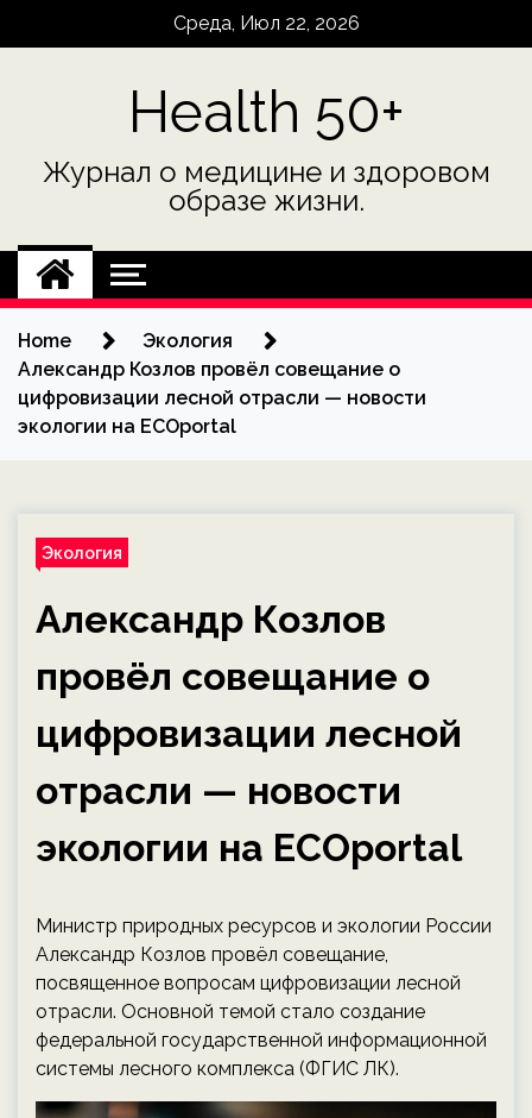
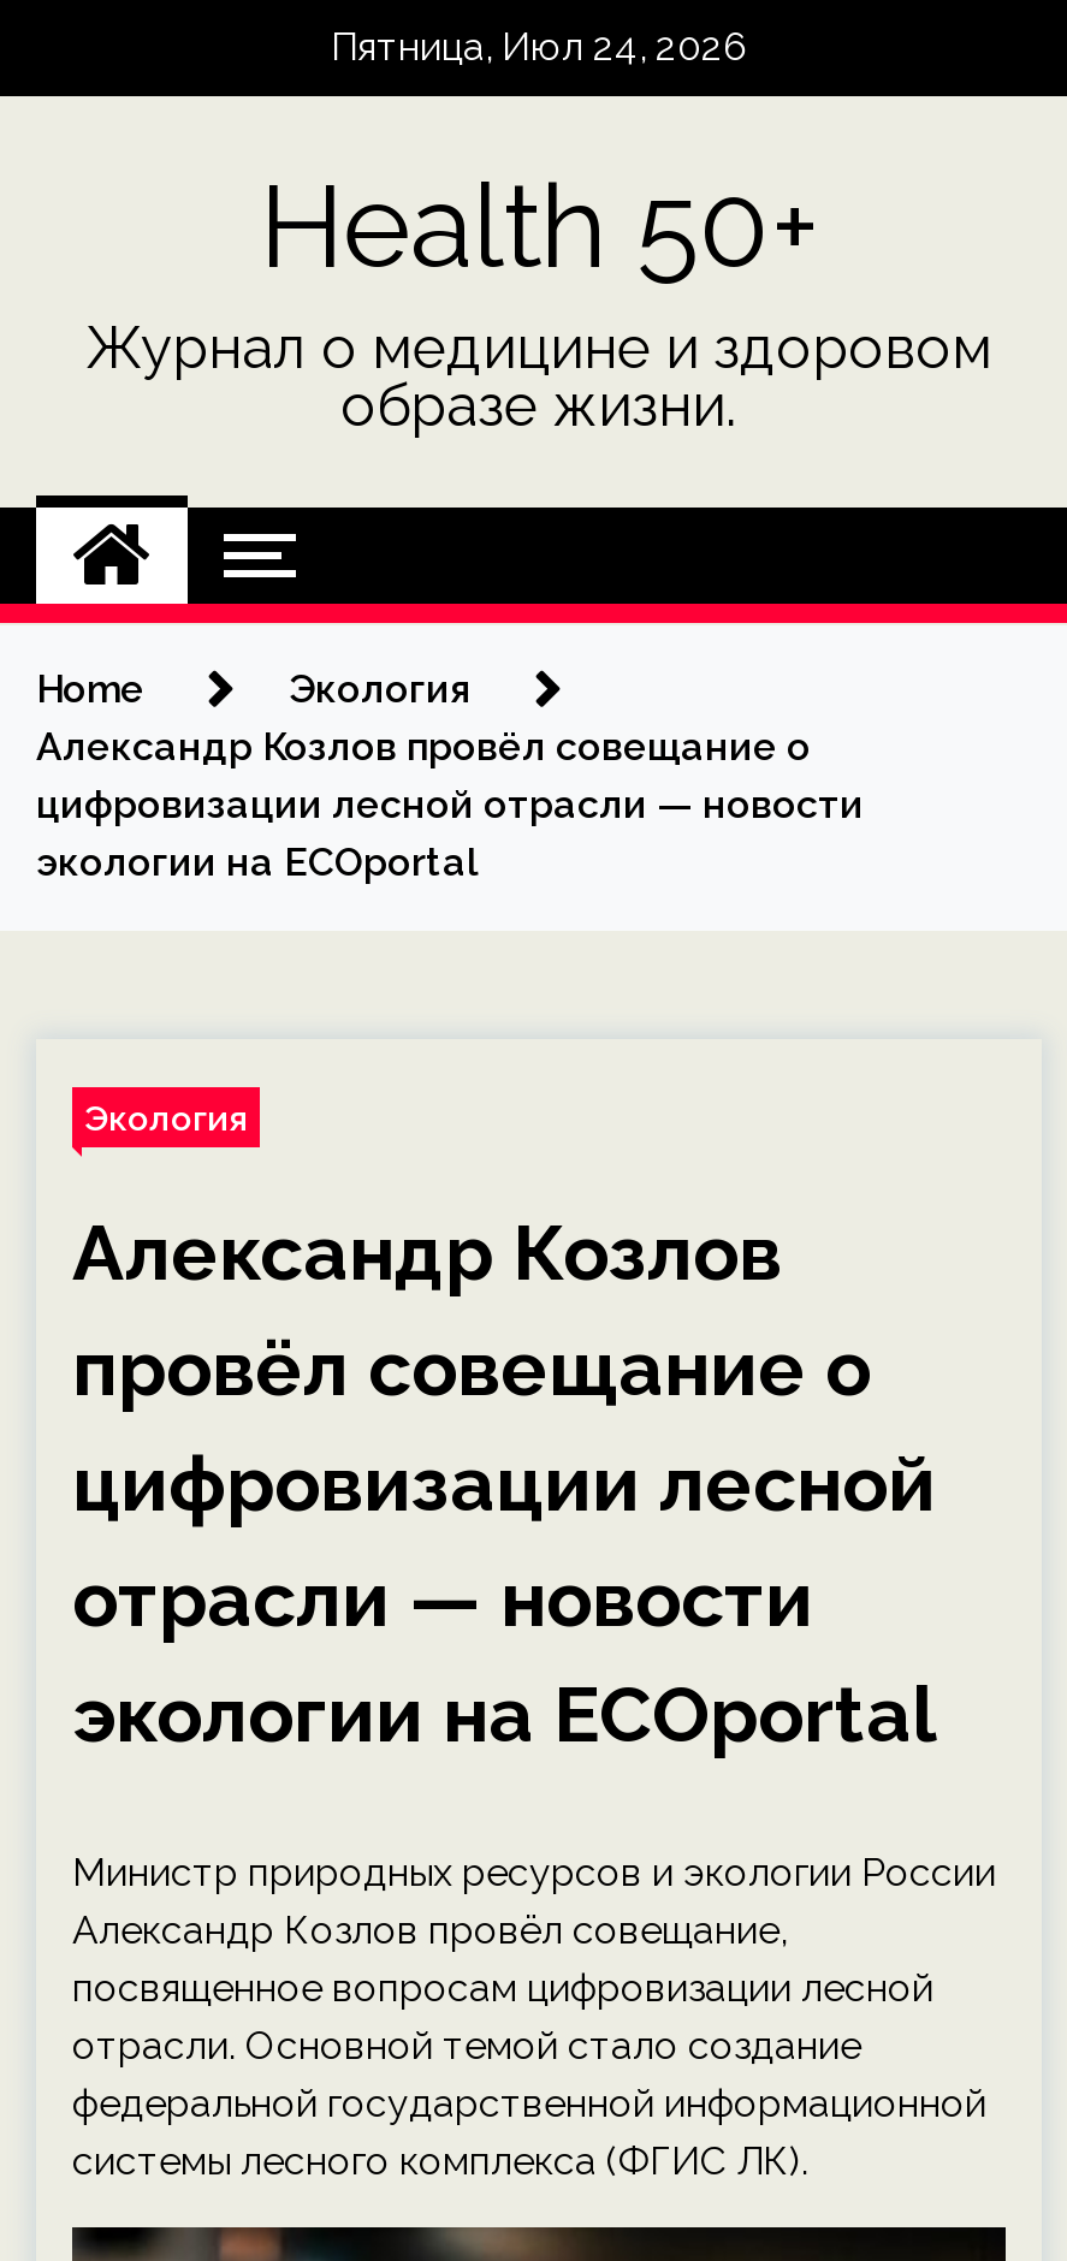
[173,12,359,34] Среда, Июл 22, 2026 -> [331,24,747,70] Пятница, Июл 24, 2026

